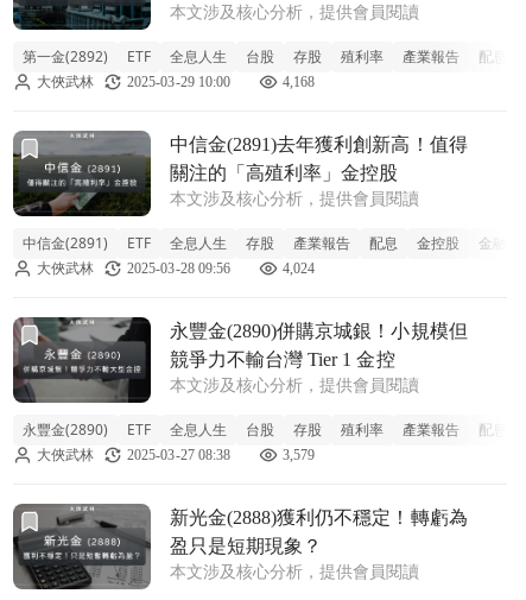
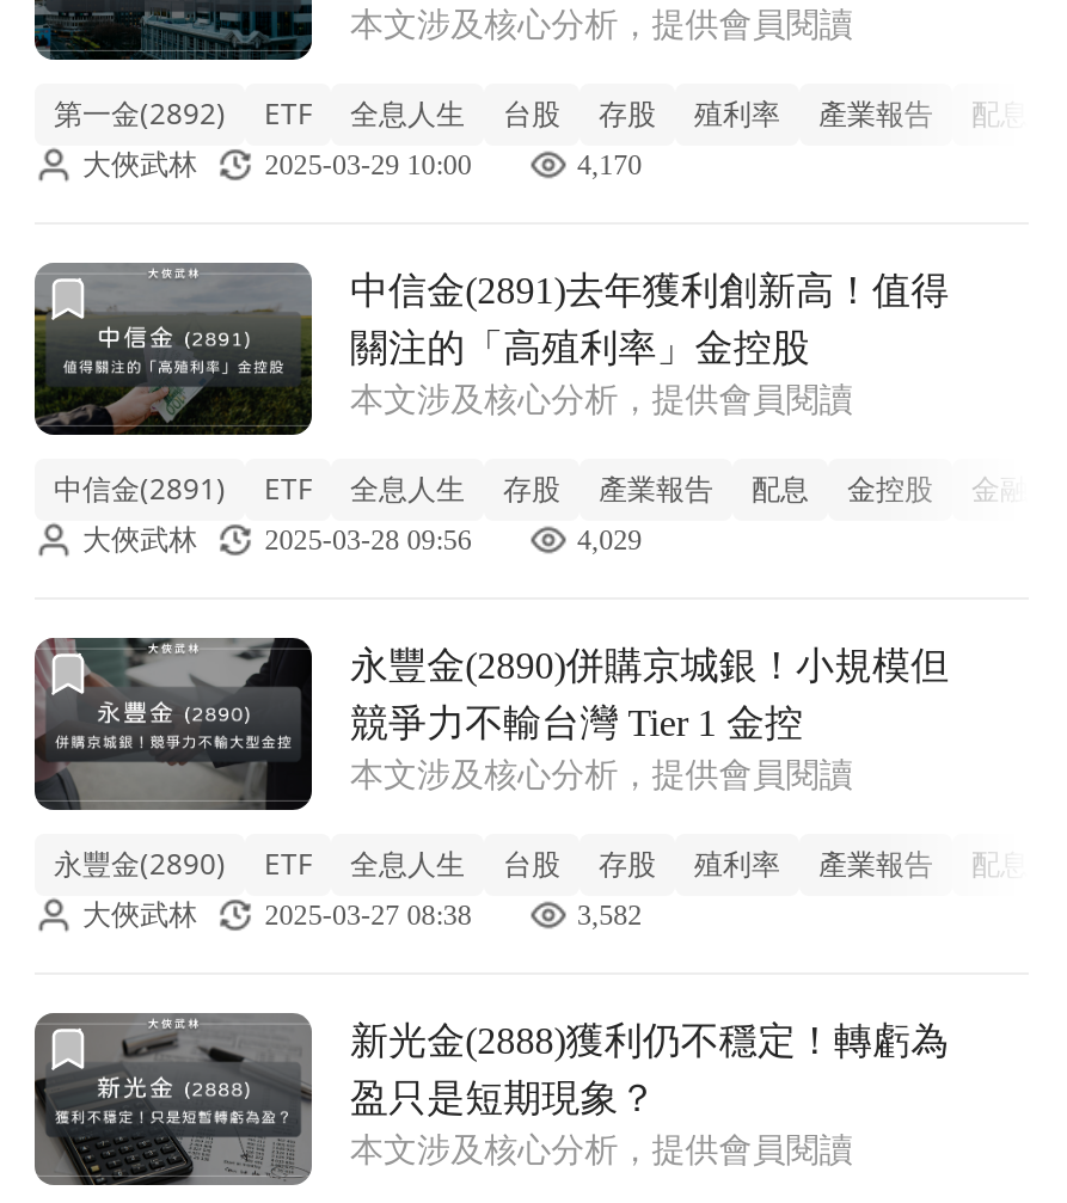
[283,74,315,90] 4,168 -> [577,148,642,182] 4,170
[283,260,315,277] 4,024 -> [577,523,642,557] 4,029
[283,447,315,463] 3,579 -> [577,898,642,932] 3,582

